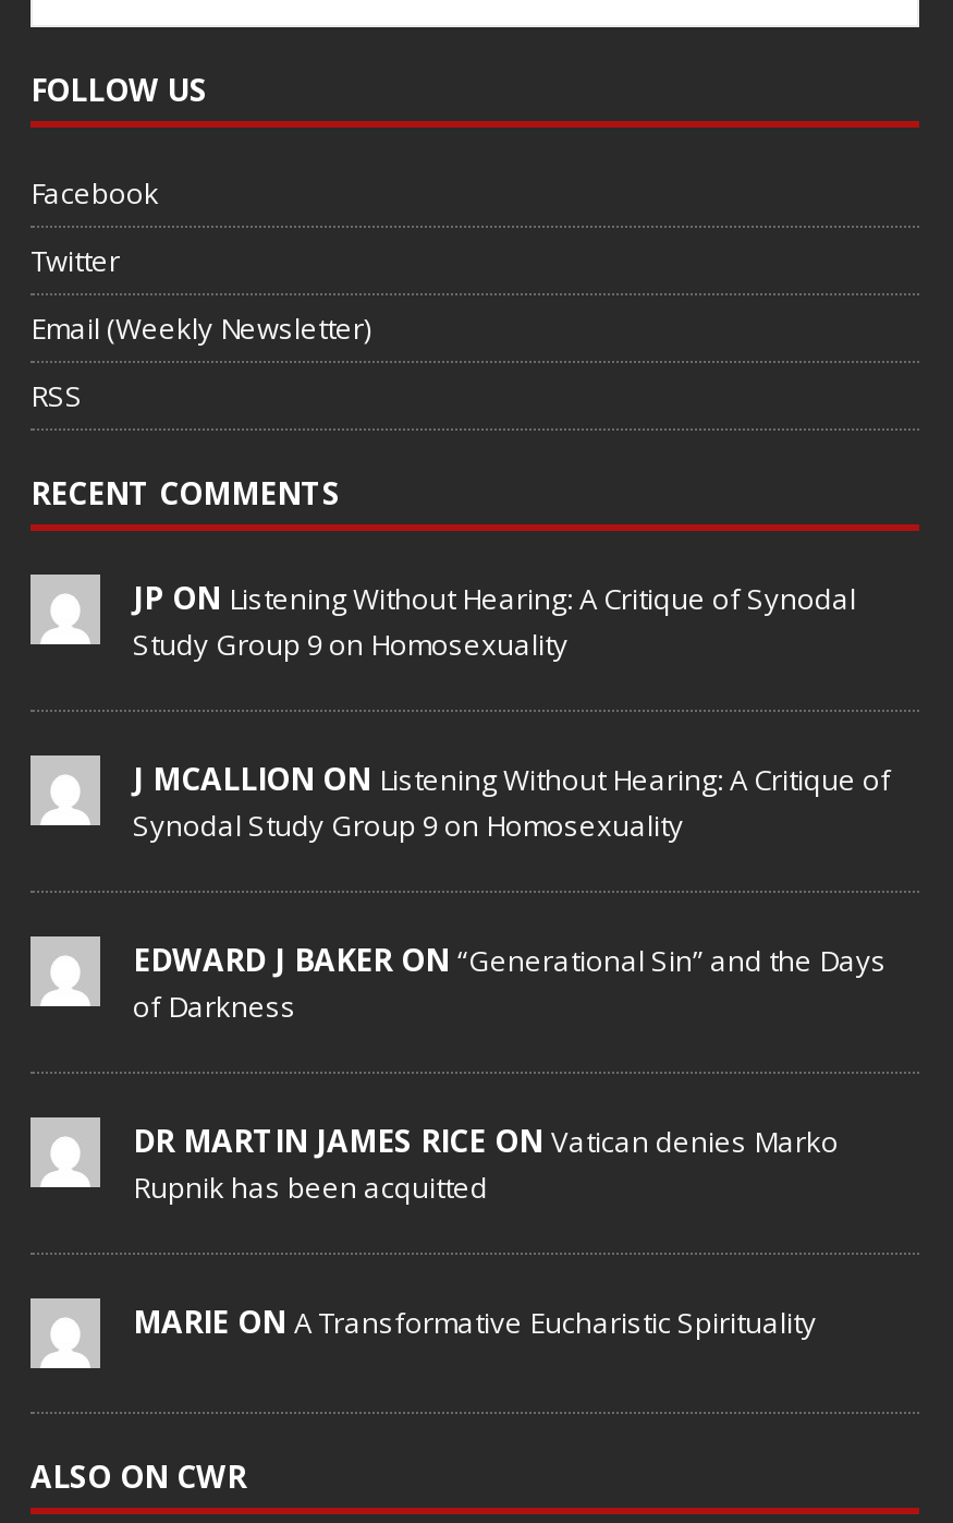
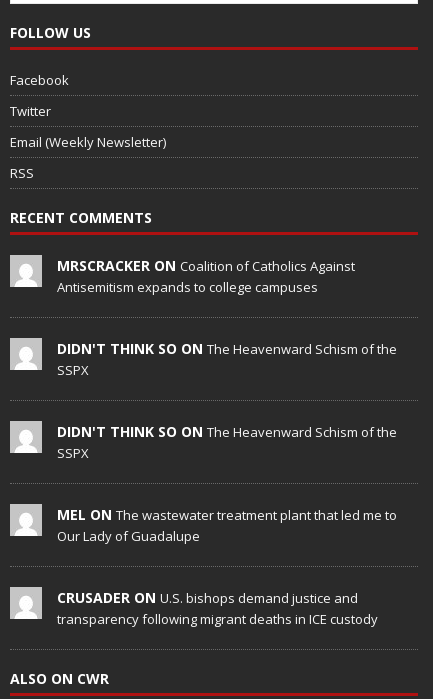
[133,577,856,665] JP ON Listening Without Hearing: A Critique of Synodal | Study Group 9 on Homosexuality -> [57,256,355,296] MRSCRACKER ON Coalition of Catholics Against | Antisemitism expands to college campuses
[133,758,891,846] J MCALLION ON Listening Without Hearing: A Critique of | Synodal Study Group 9 on Homosexuality -> [57,339,397,379] DIDN'T THINK SO ON The Heavenward Schism of the | SSPX
[133,939,887,1027] EDWARD J BAKER ON “Generational Sin” and the Days | of Darkness -> [57,422,397,462] DIDN'T THINK SO ON The Heavenward Schism of the | SSPX
[133,1120,839,1207] DR MARTIN JAMES RICE ON Vatican denies Marko | Rupnik has been acquitted -> [57,505,397,545] MEL ON The wastewater treatment plant that led me to | Our Lady of Guadalupe
[133,1301,817,1343] MARIE ON A Transformative Eucharistic Spirituality -> [57,588,378,628] CRUSADER ON U.S. bishops demand justice and | transparency following migrant deaths in ICE custody

